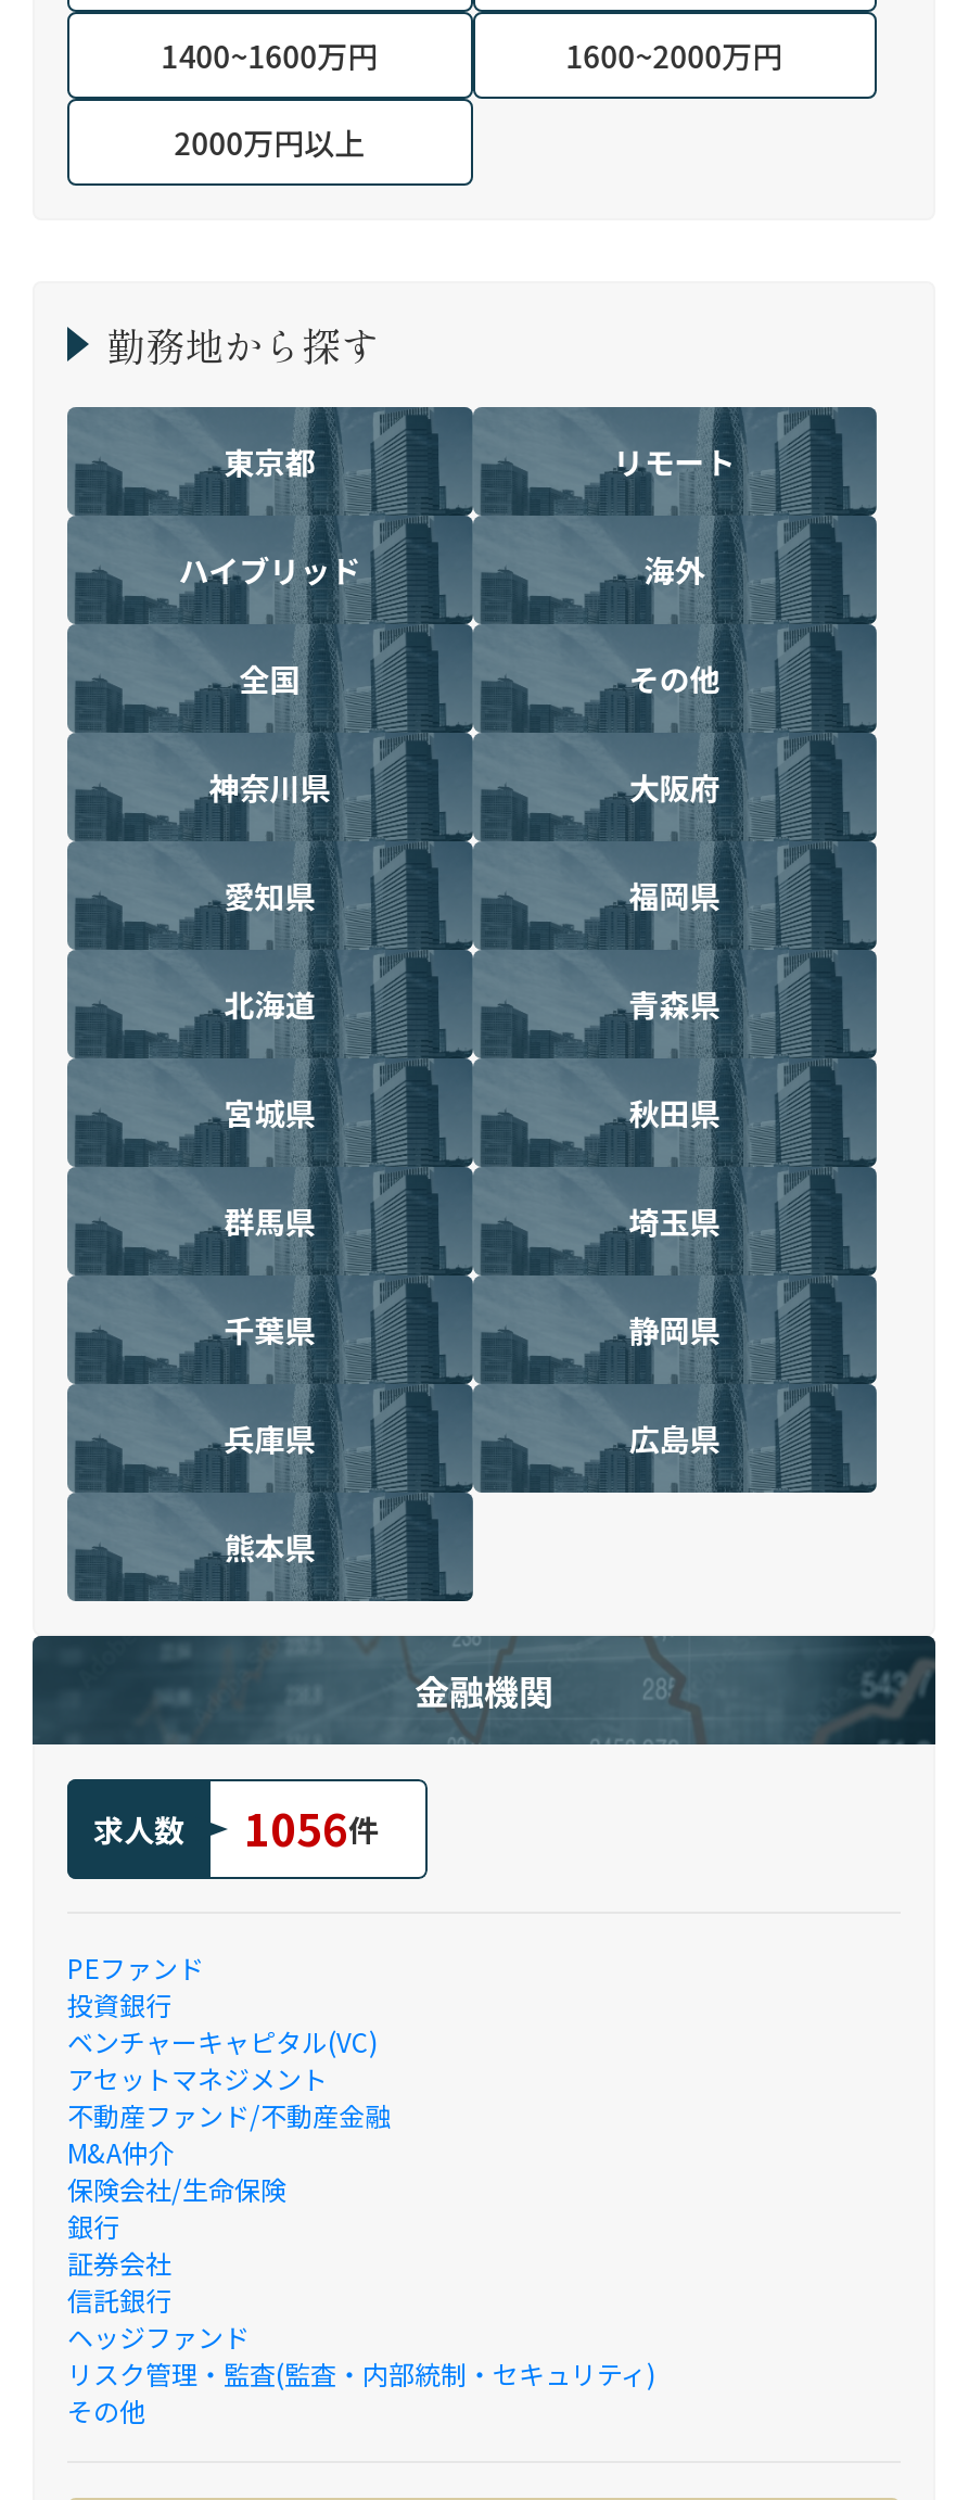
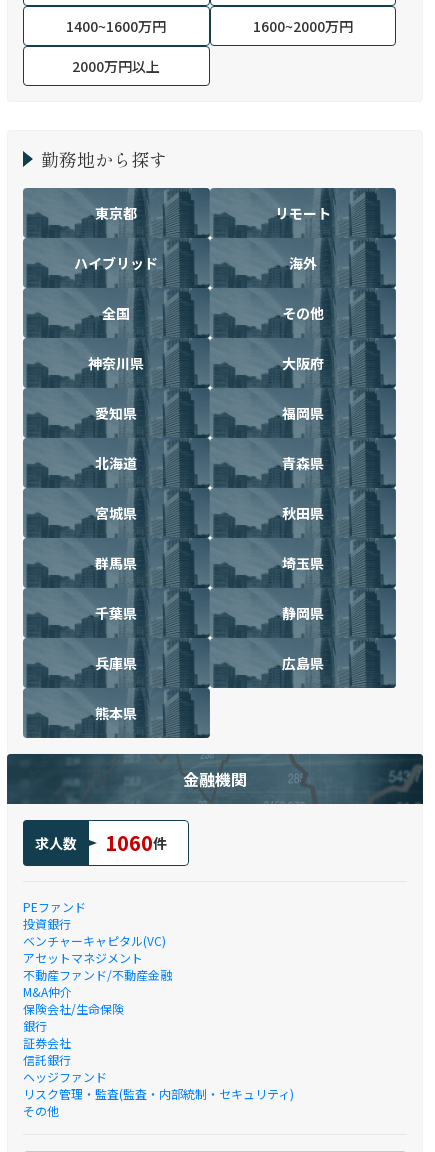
[93,1797,379,1860] 求人数 1056件 -> [35,828,166,857] 求人数 1060件

